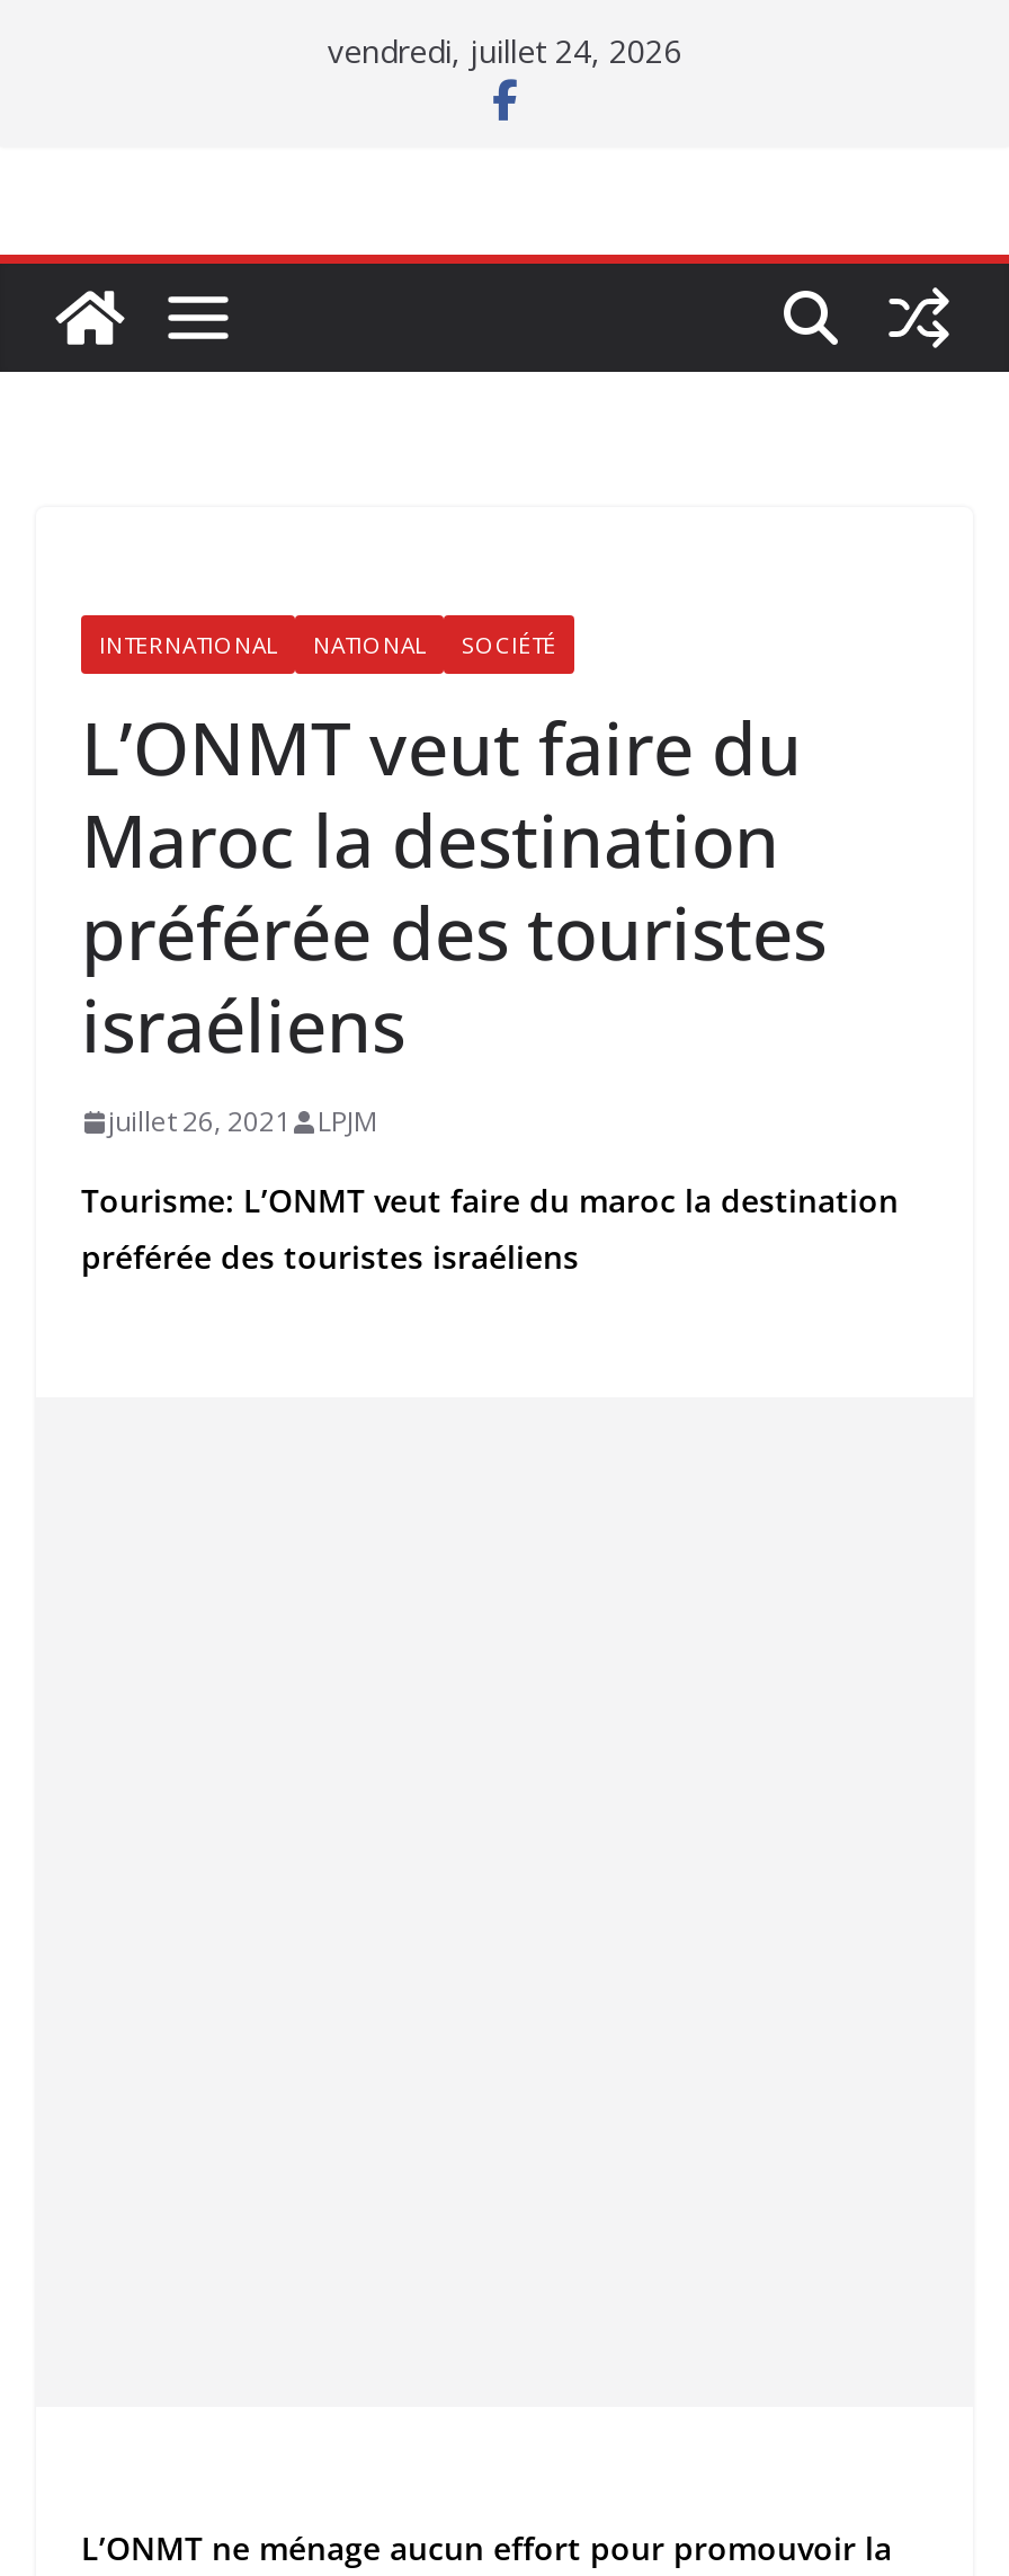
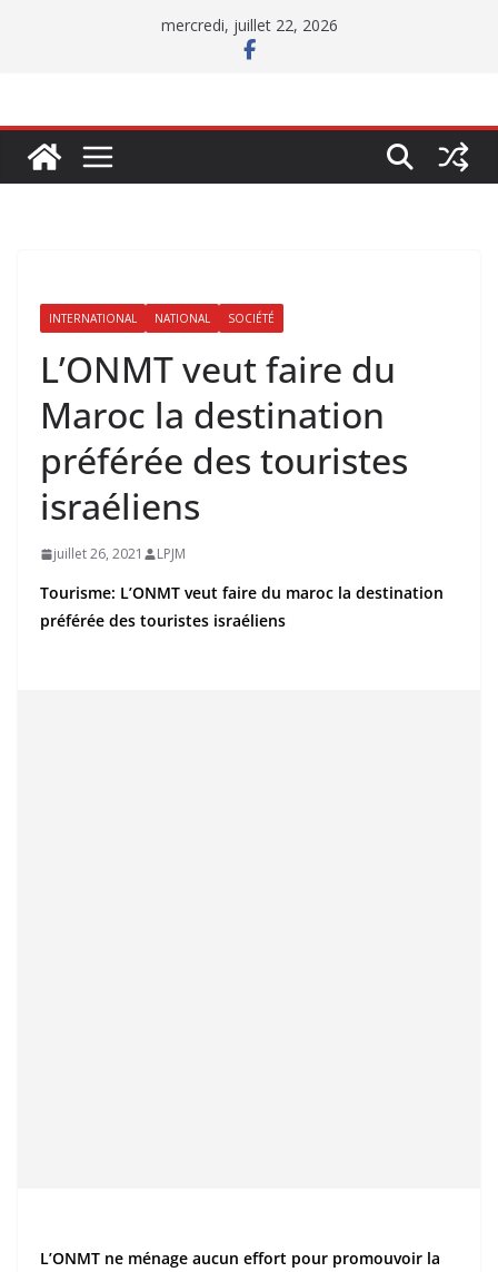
[328,29,681,72] vendredi, juillet 24, 2026 -> [161,14,337,36] mercredi, juillet 22, 2026

